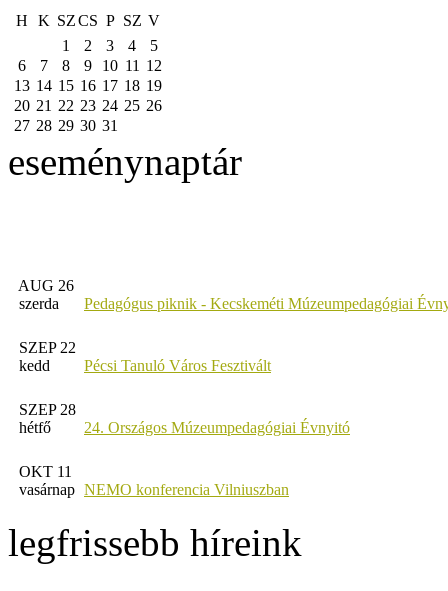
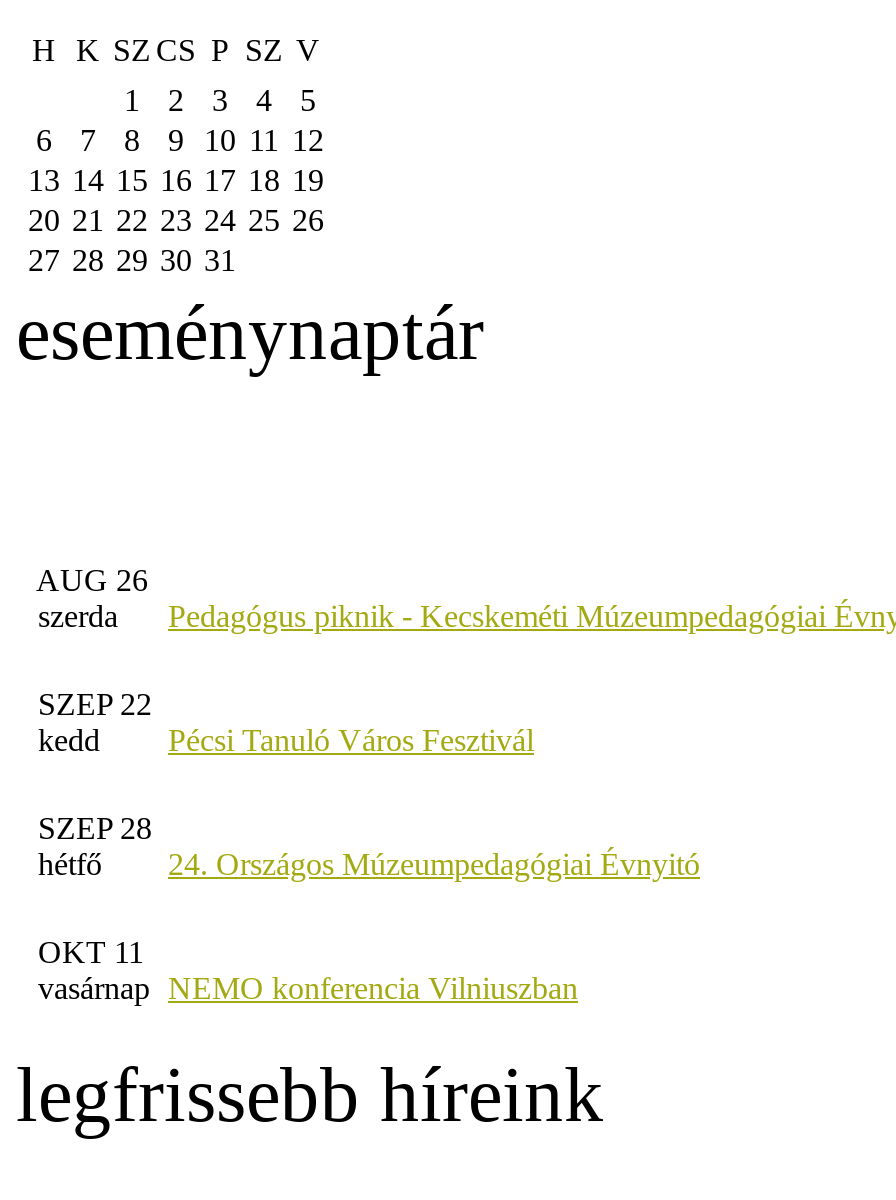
[84,357,271,374] Pécsi Tanuló Város Fesztivált -> [168,723,534,757] Pécsi Tanuló Város Fesztivál

